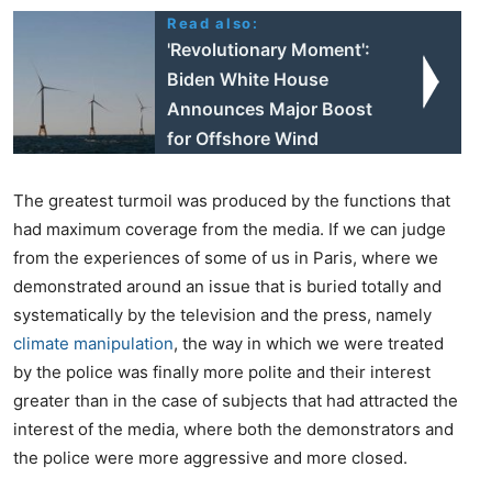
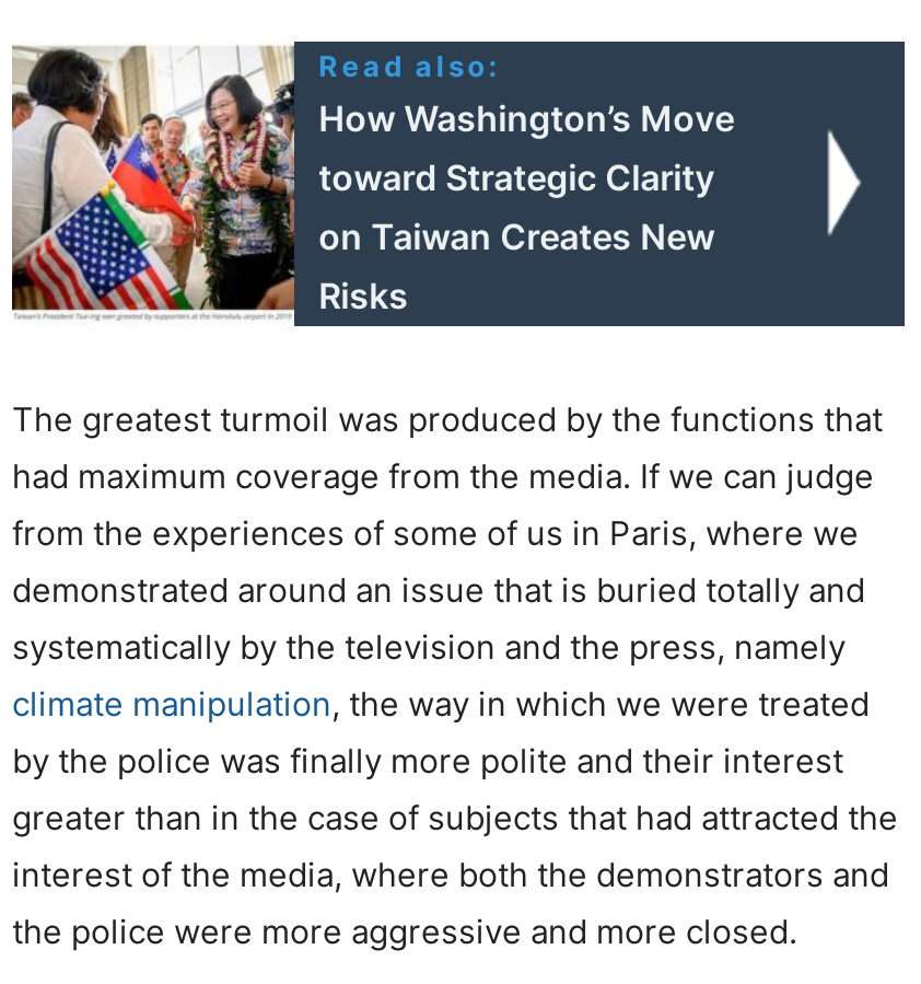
[12,10,373,155] [image] | 'Revolutionary Moment': | Biden White House | Announces Major Boost | for Offshore Wind -> [10,42,734,326] [image] | How Washington’s Move | toward Strategic Clarity | on Taiwan Creates New | Risks

